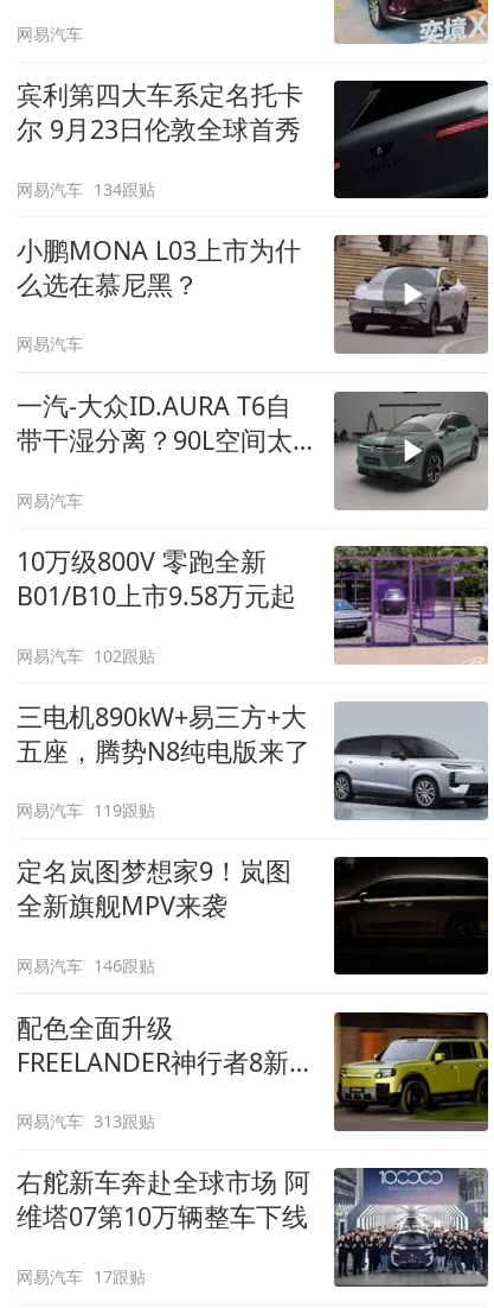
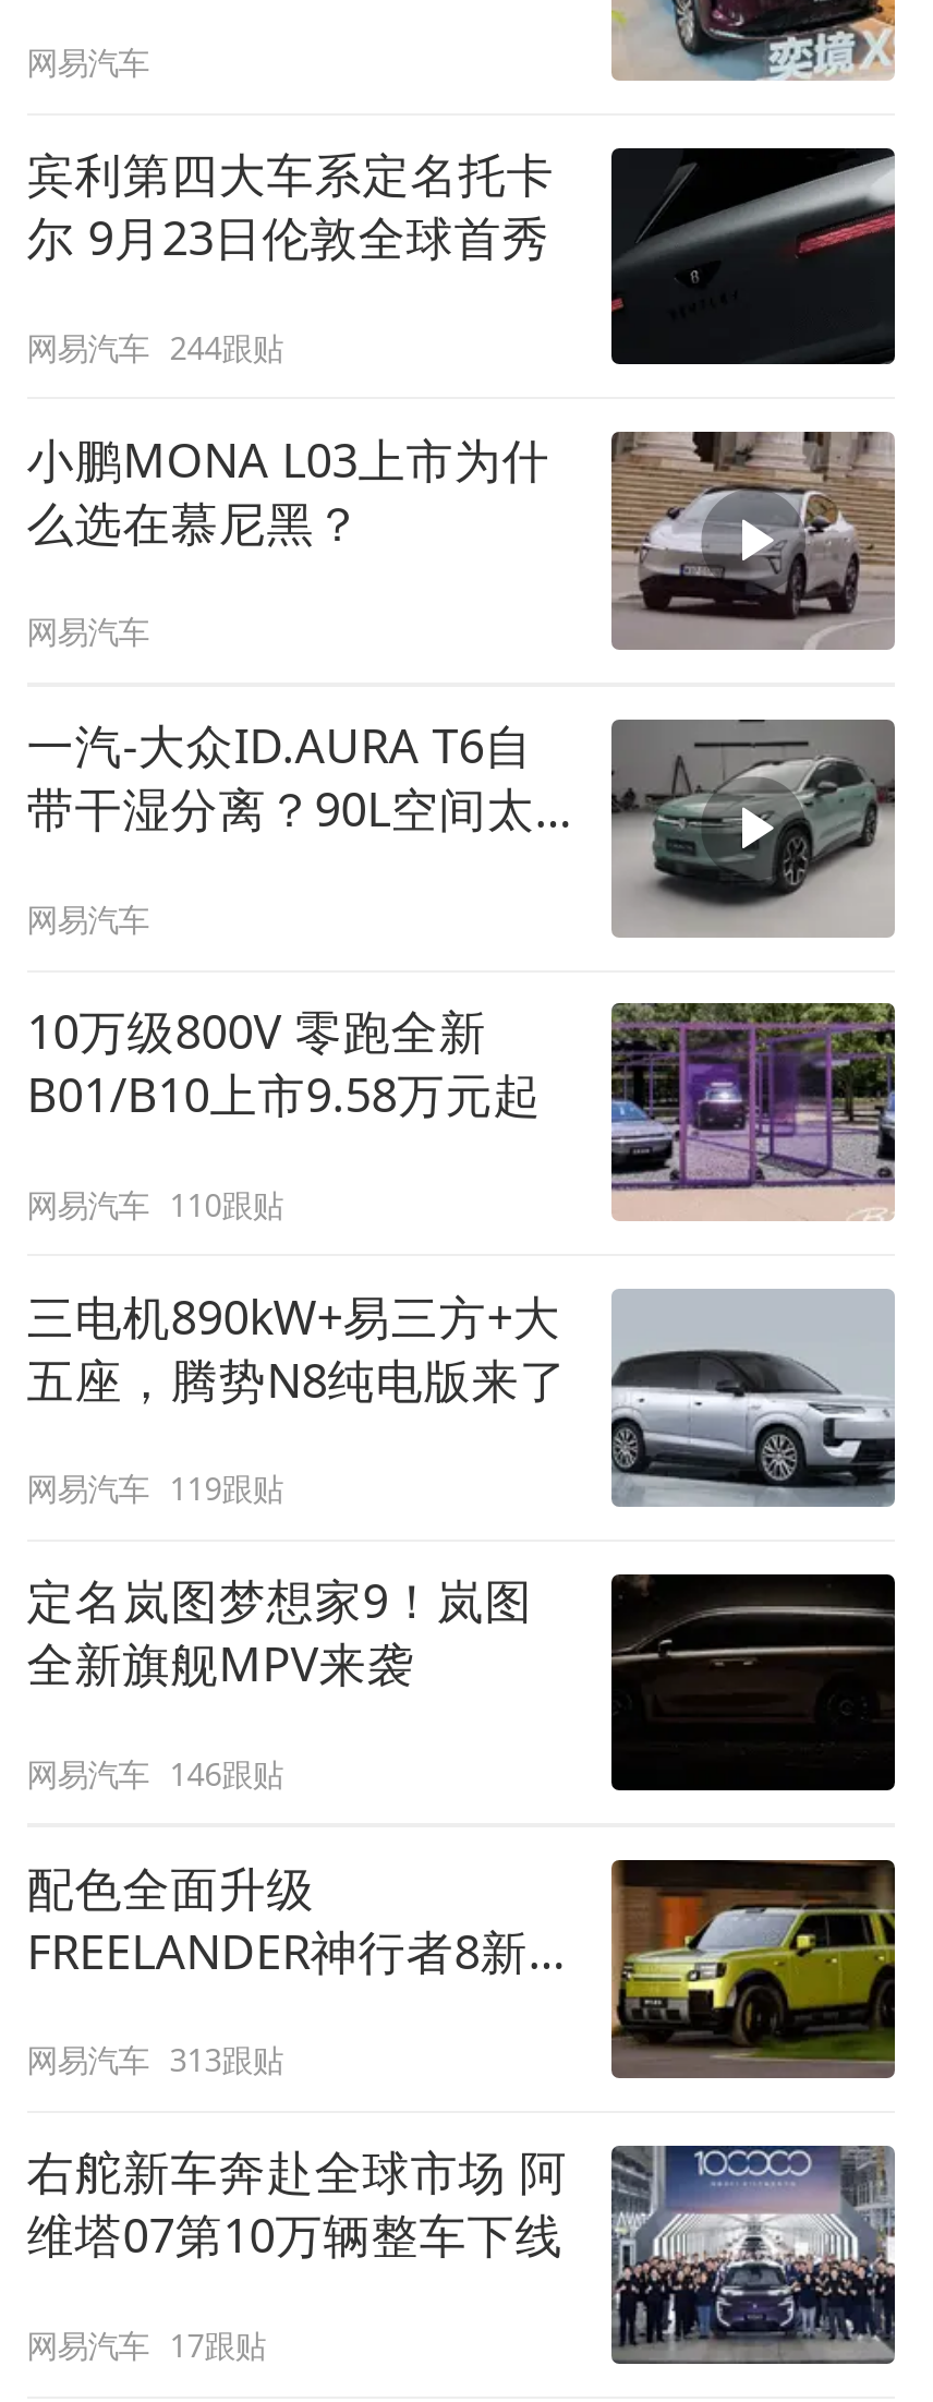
[16,178,156,200] 网易汽车 134跟贴 -> [27,326,283,368] 网易汽车 244跟贴
[16,644,156,667] 网易汽车 102跟贴 -> [27,1183,283,1225] 网易汽车 110跟贴

